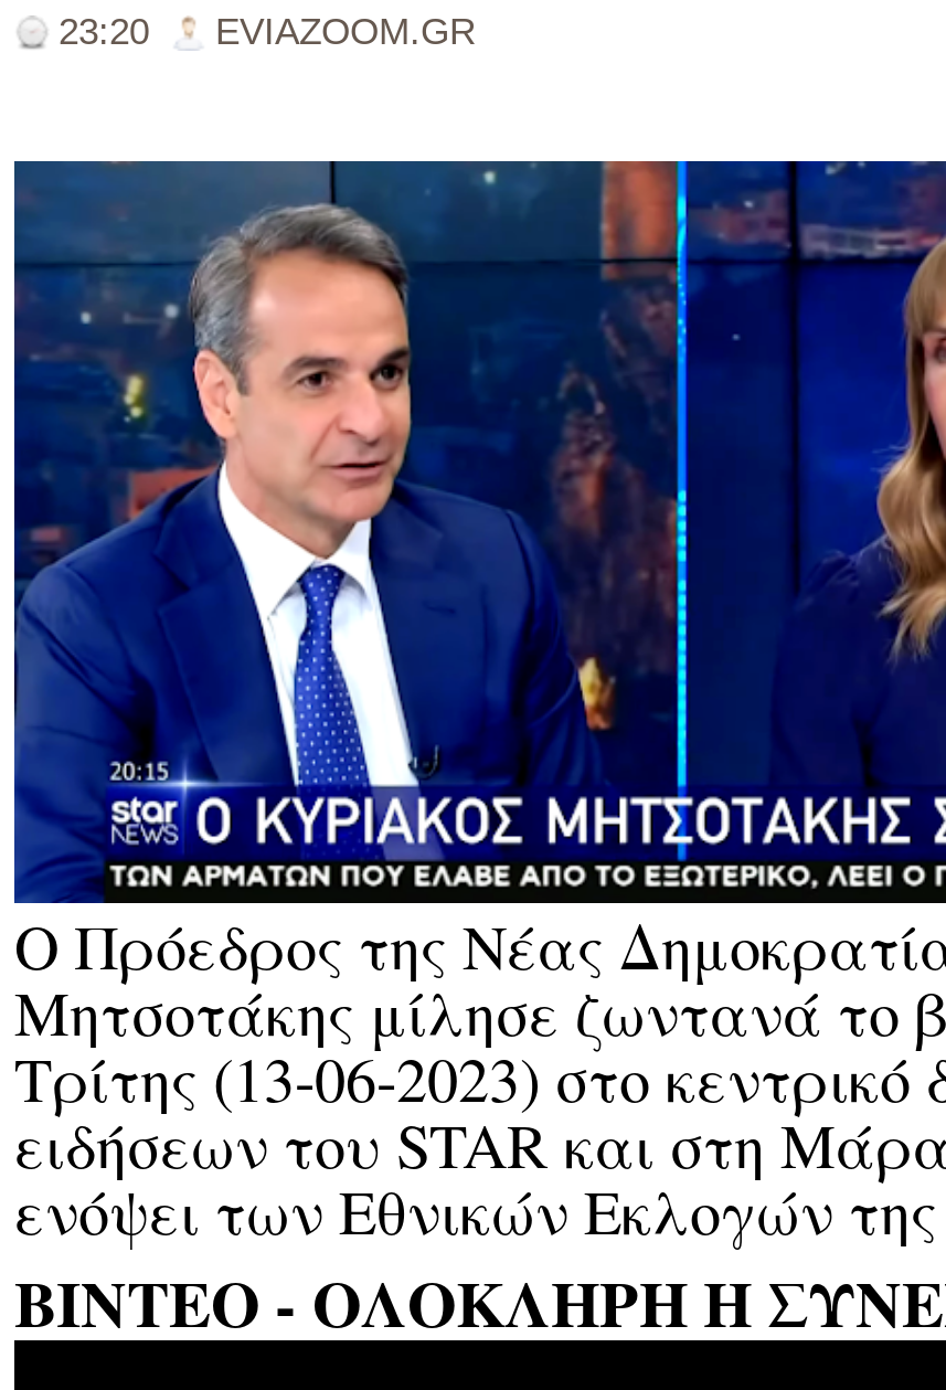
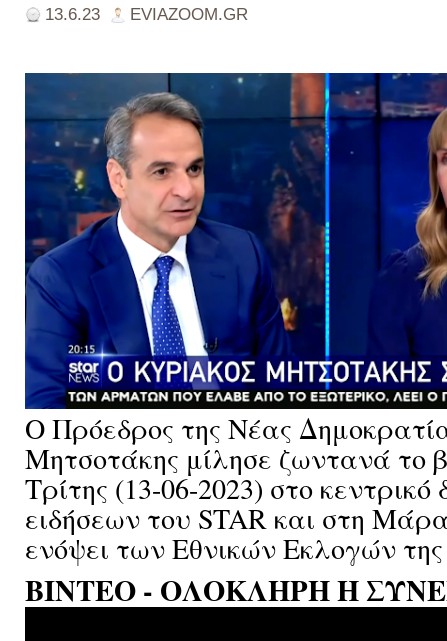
[59,11,476,53] 23:20 EVIAZOOM.GR -> [45,5,248,24] 13.6.23 EVIAZOOM.GR

